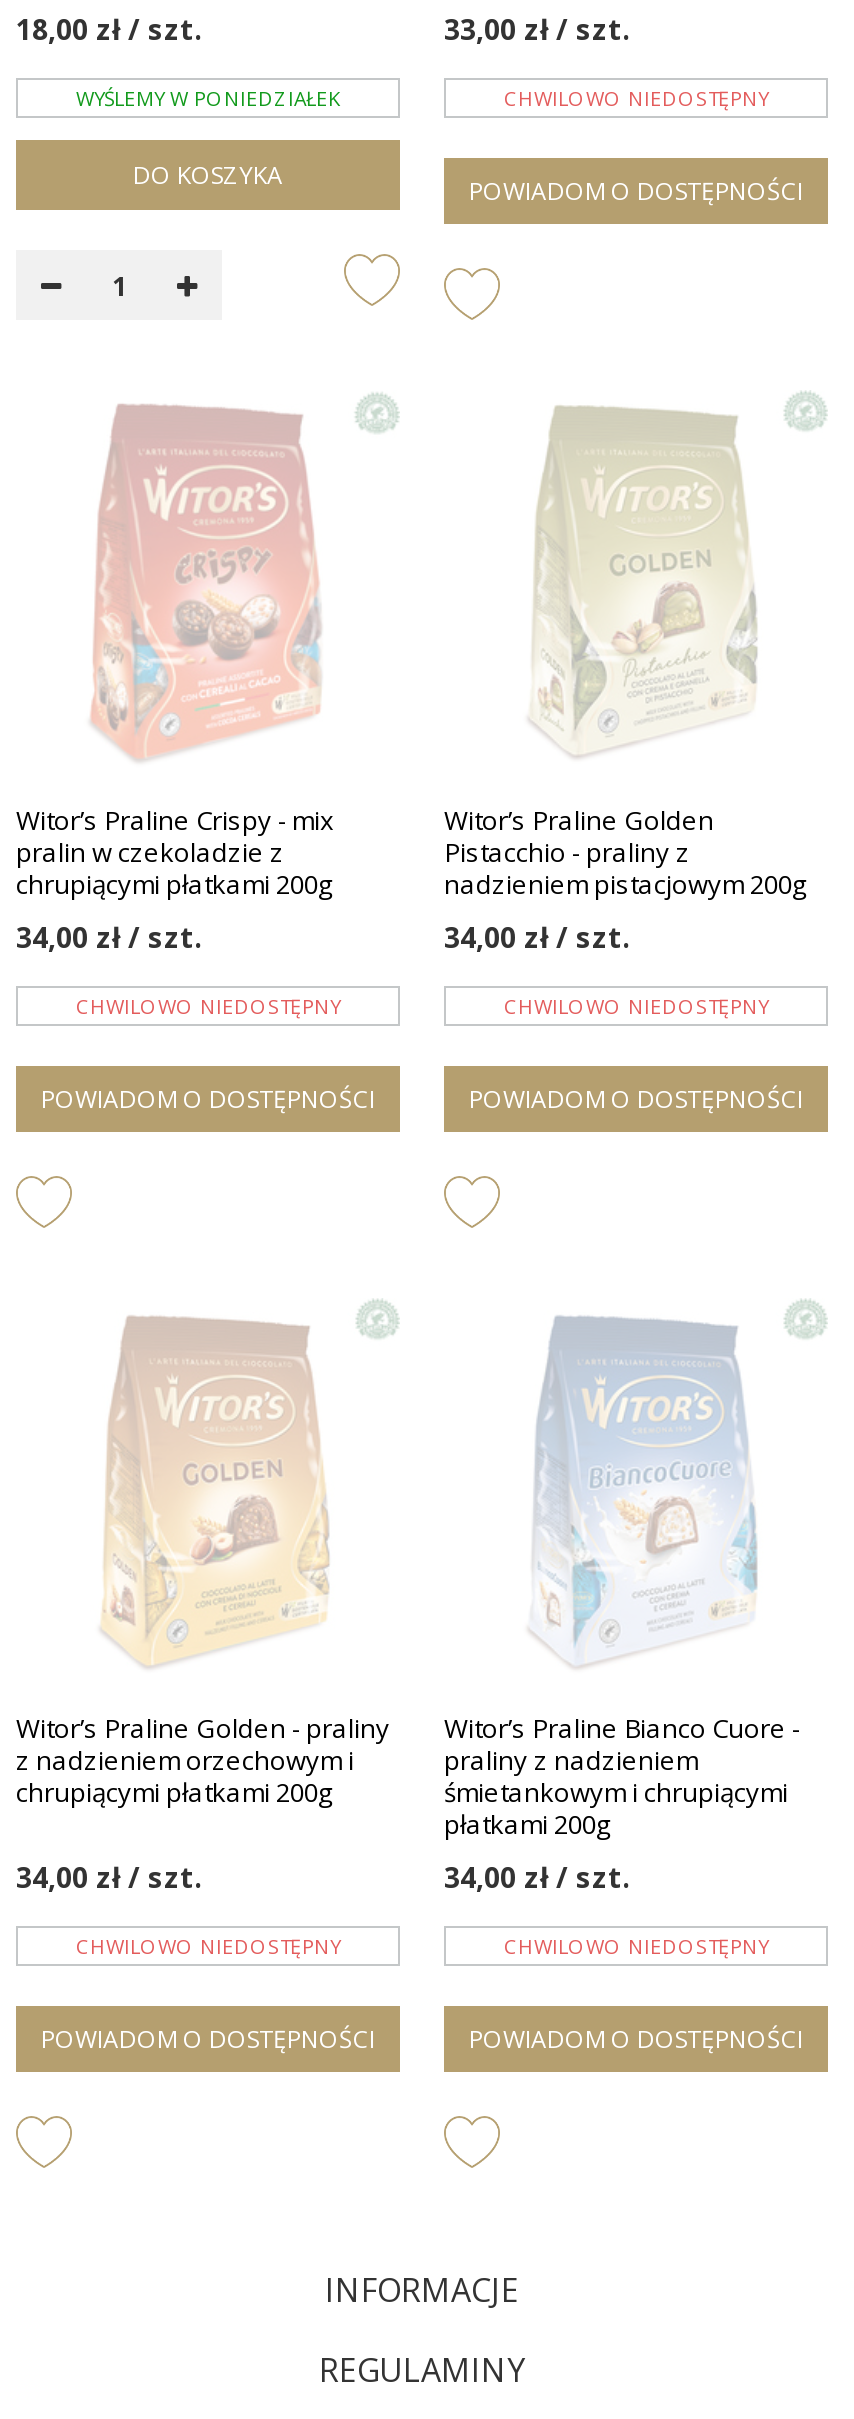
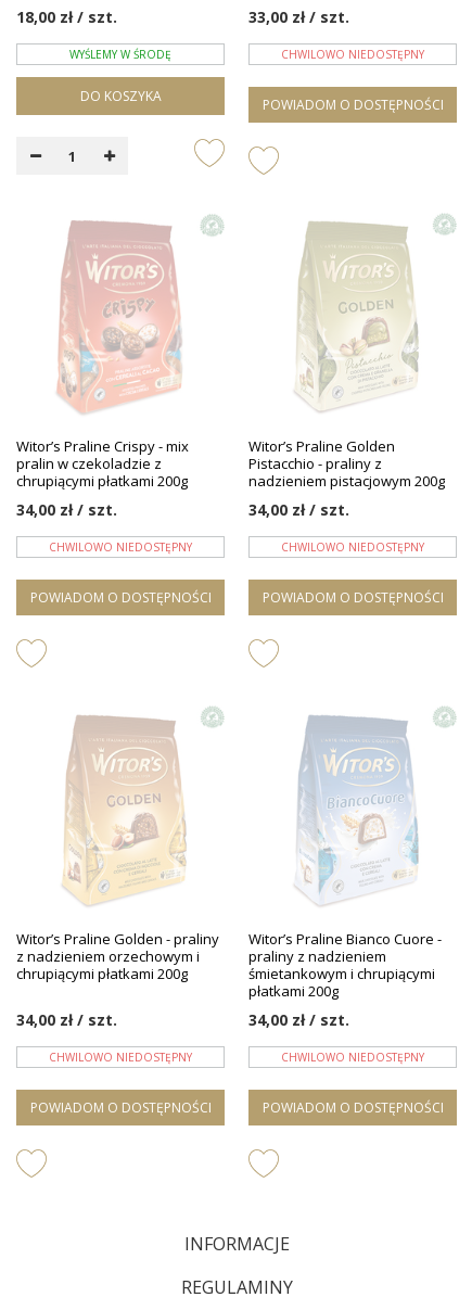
[76,83,340,111] WYŚLEMY W PONIEDZIAŁEK -> [69,46,171,61] WYŚLEMY W ŚRODĘ

